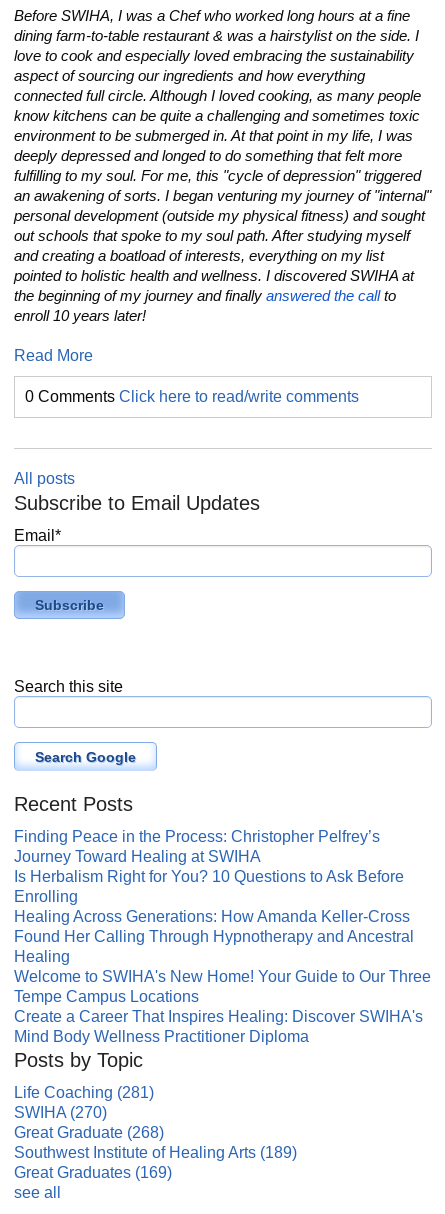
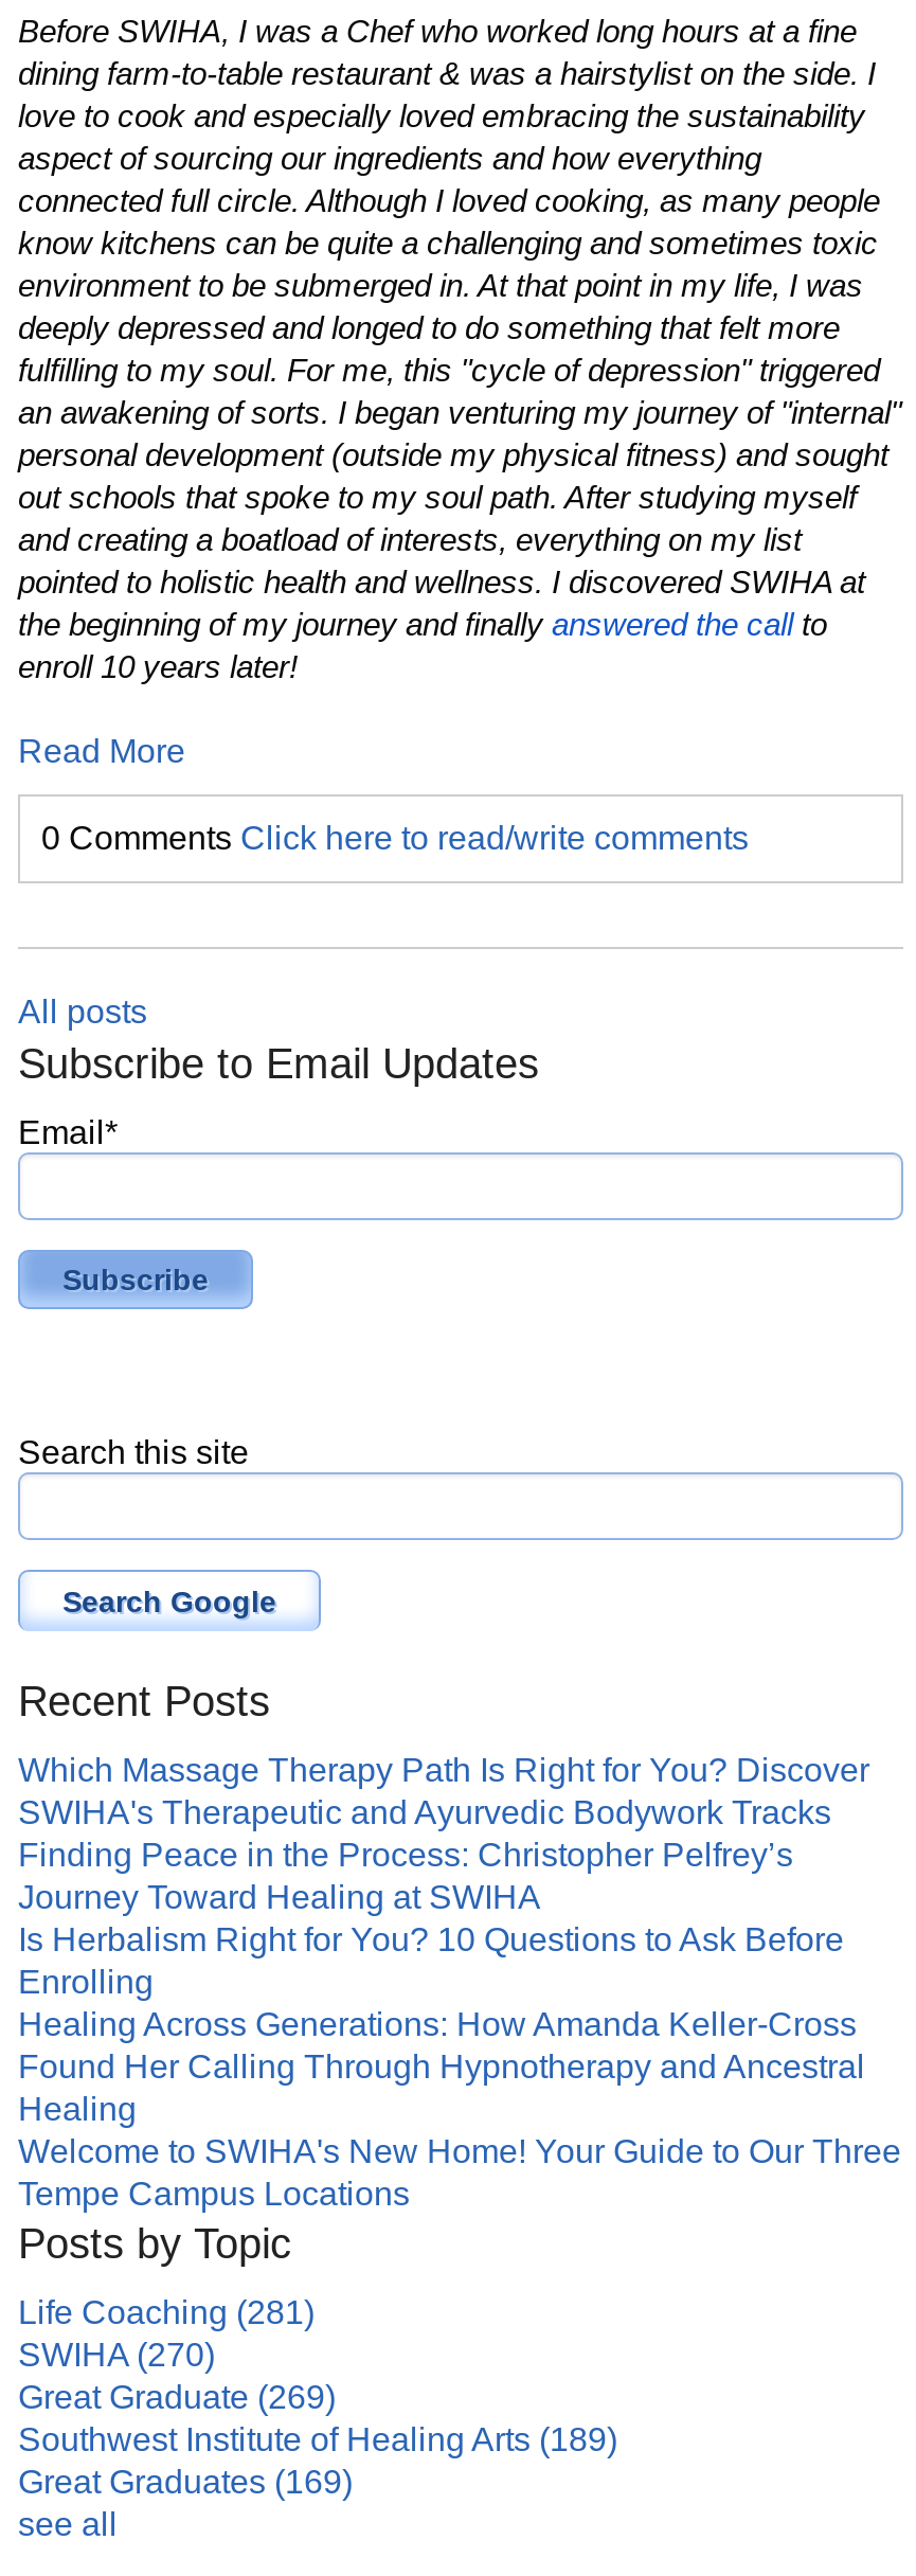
none -> [18,1752,869,1831] Which Massage Therapy Path Is Right for You? Discover | SWIHA's Therapeutic and Ayurvedic Bodywork Tracks
moved [14,828,431,1005] -> [18,1837,901,2212]: Finding Peace in the Process: Christopher Pelfrey’s | Journey Toward Healing at SWIHA | Is Herbalism Right for You? 10 Questions to Ask Before | ... | Welcome to SWIHA's New Home! Your Guide to Our Three | Tempe Campus Locations
[14,1008,423,1045] Create a Career That Inspires Healing: Discover SWIHA's | Mind Body Wellness Practitioner Diploma -> none
[14,1124,164,1141] Great Graduate (268) -> [18,2379,336,2415] Great Graduate (269)

